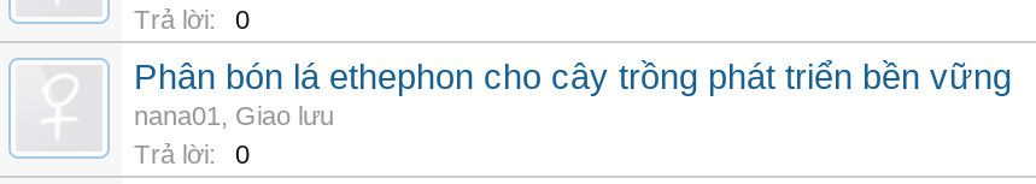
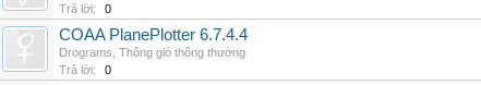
[134,58,1012,130] Phân bón lá ethephon cho cây trồng phát triển bền vững | nana01, Giao lưu -> [59,26,248,59] COAA PlanePlotter 6.7.4.4 | Drograms, Thông gió thông thường

